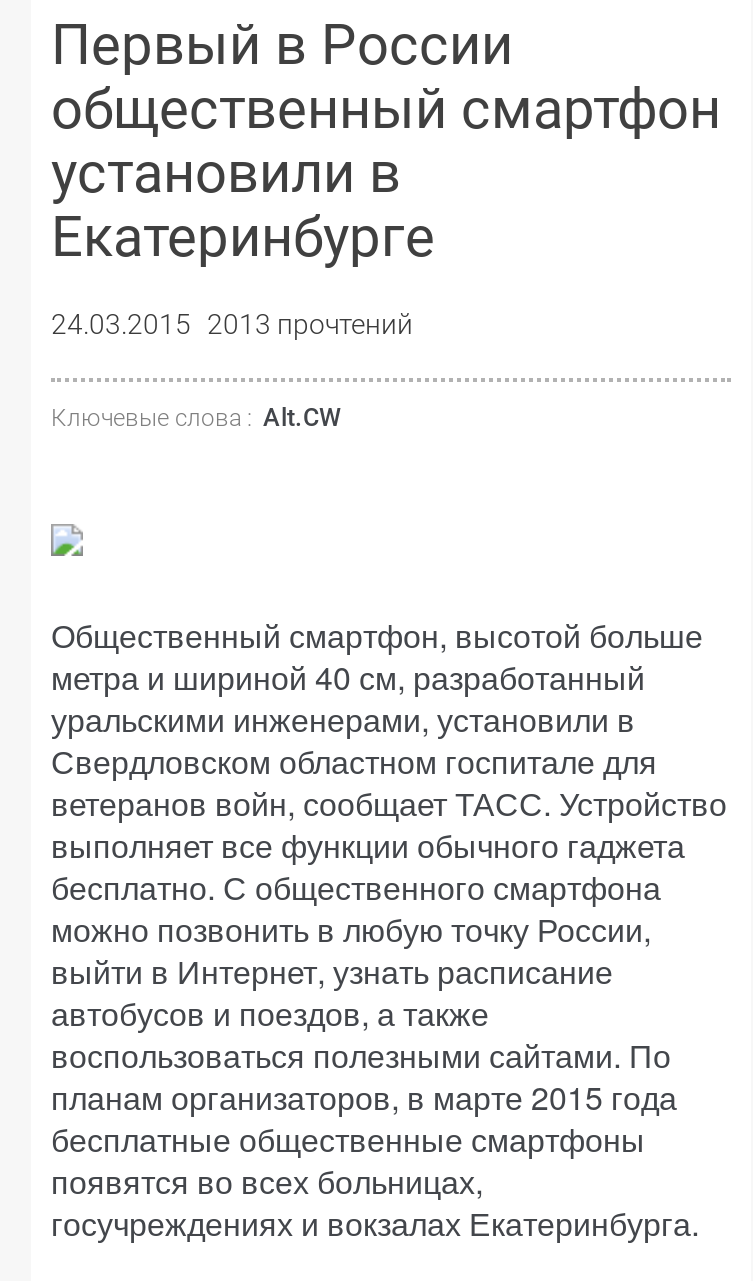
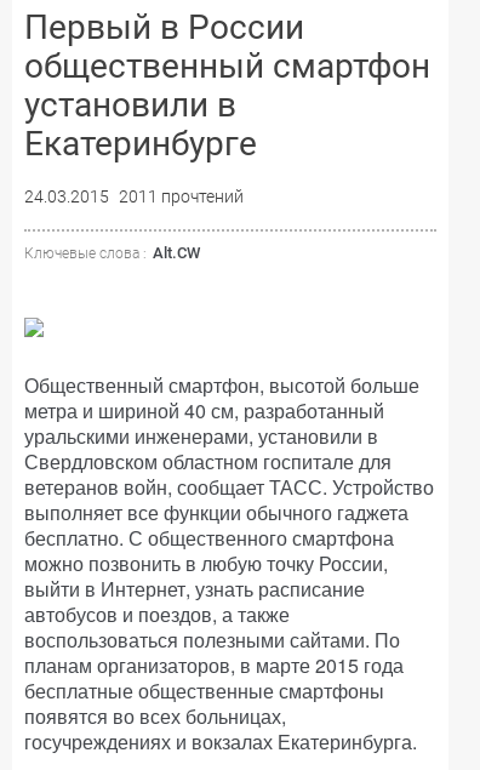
[51,308,413,340] 24.03.2015 2013 прочтений -> [24,187,244,206] 24.03.2015 2011 прочтений

